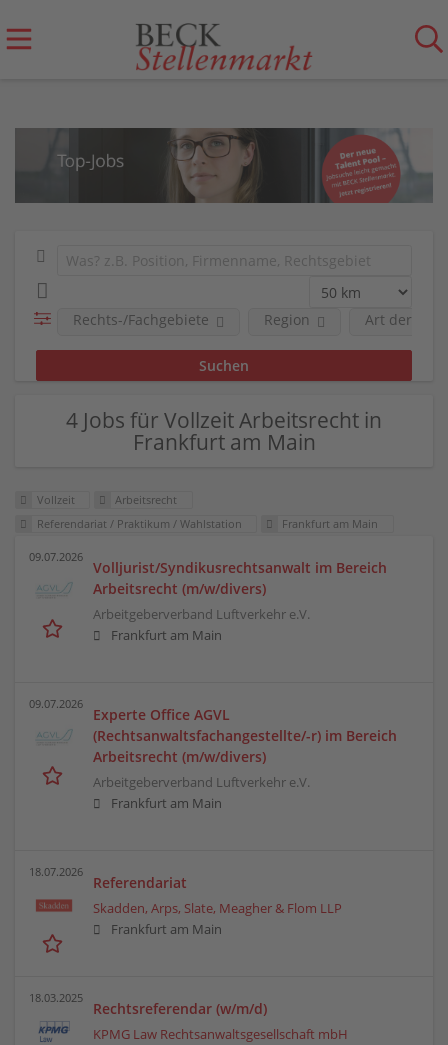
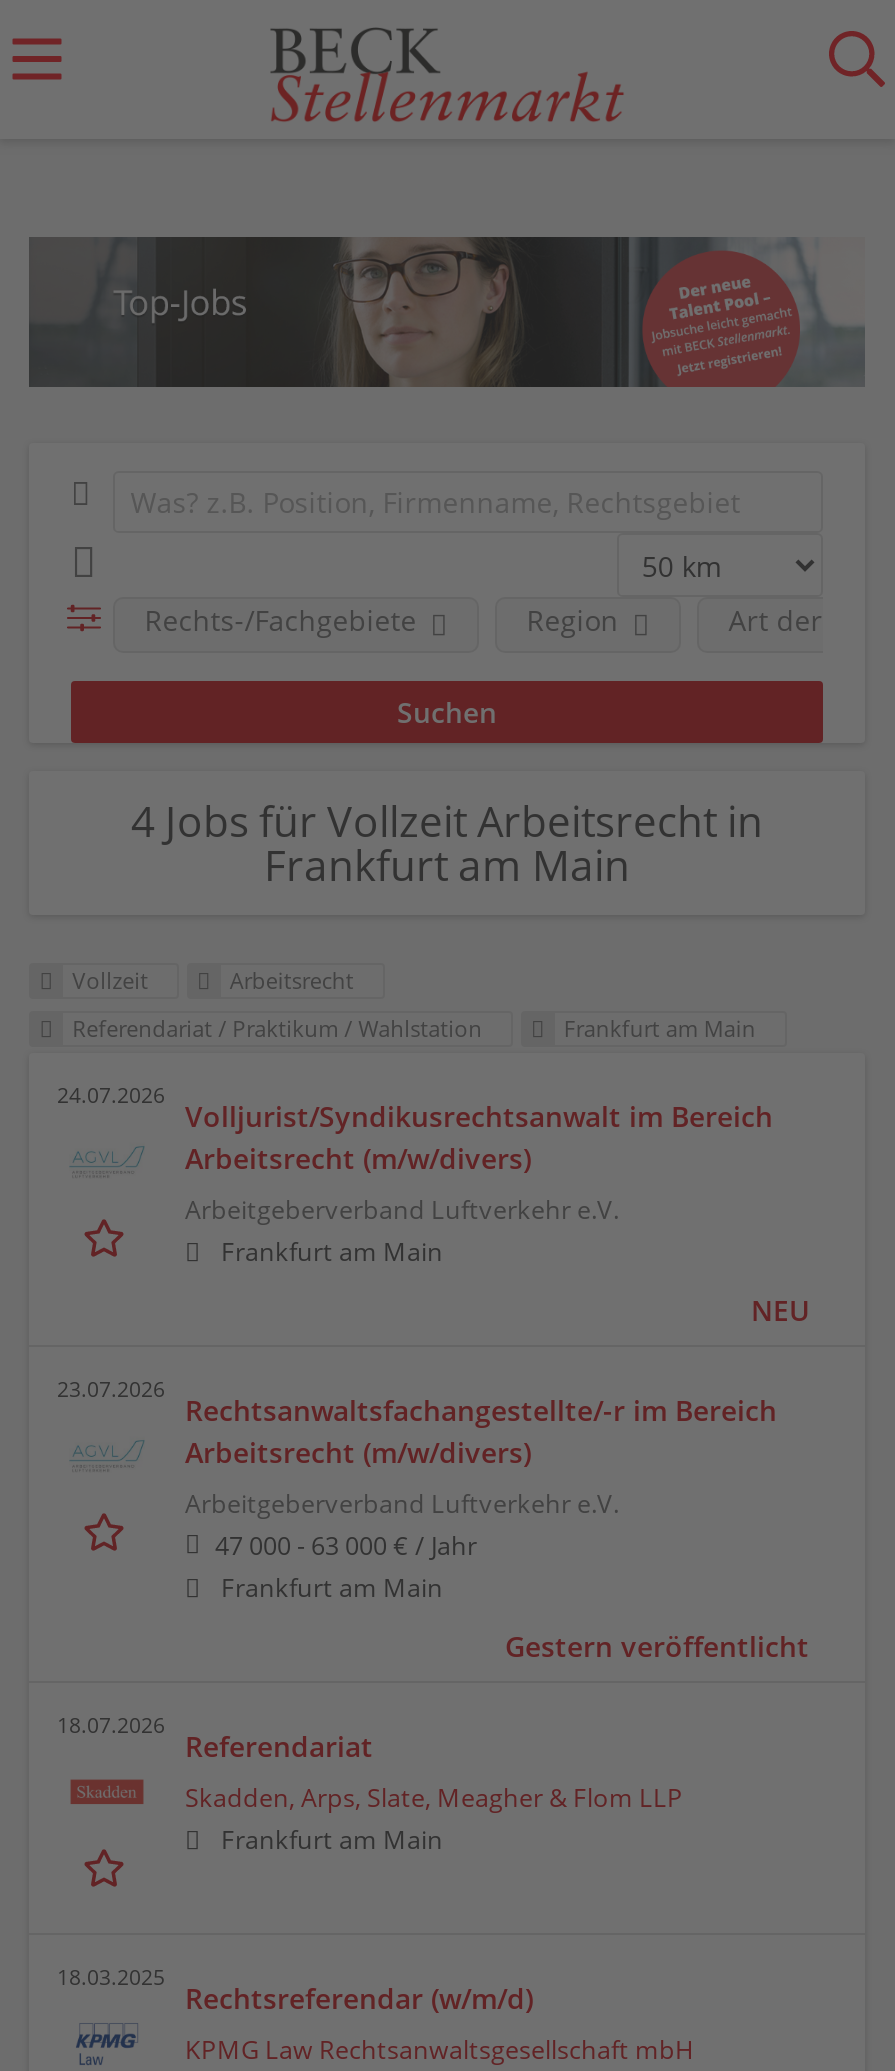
[29,550,83,564] 09.07.2026 -> [57,1081,165,1109] 24.07.2026
[29,697,397,745] 09.07.2026 | Experte Office AGVL | (Rechtsanwaltsfachangestellte/-r) im Bereich -> [57,1291,809,1429] NEU | 23.07.2026 | Rechtsanwaltsfachangestellte/-r im Bereich
moved [93,747,310,791] -> [185,1433,619,1521]: Arbeitsrecht (m/w/divers) | Arbeitgeberverband Luftverkehr e.V.
none -> [215,1529,477,1563] 47 000 - 63 000 € / Jahr
none -> [505,1627,809,1665] Gestern veröffentlicht

